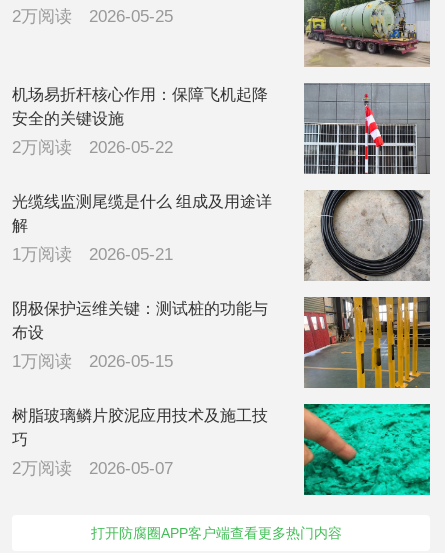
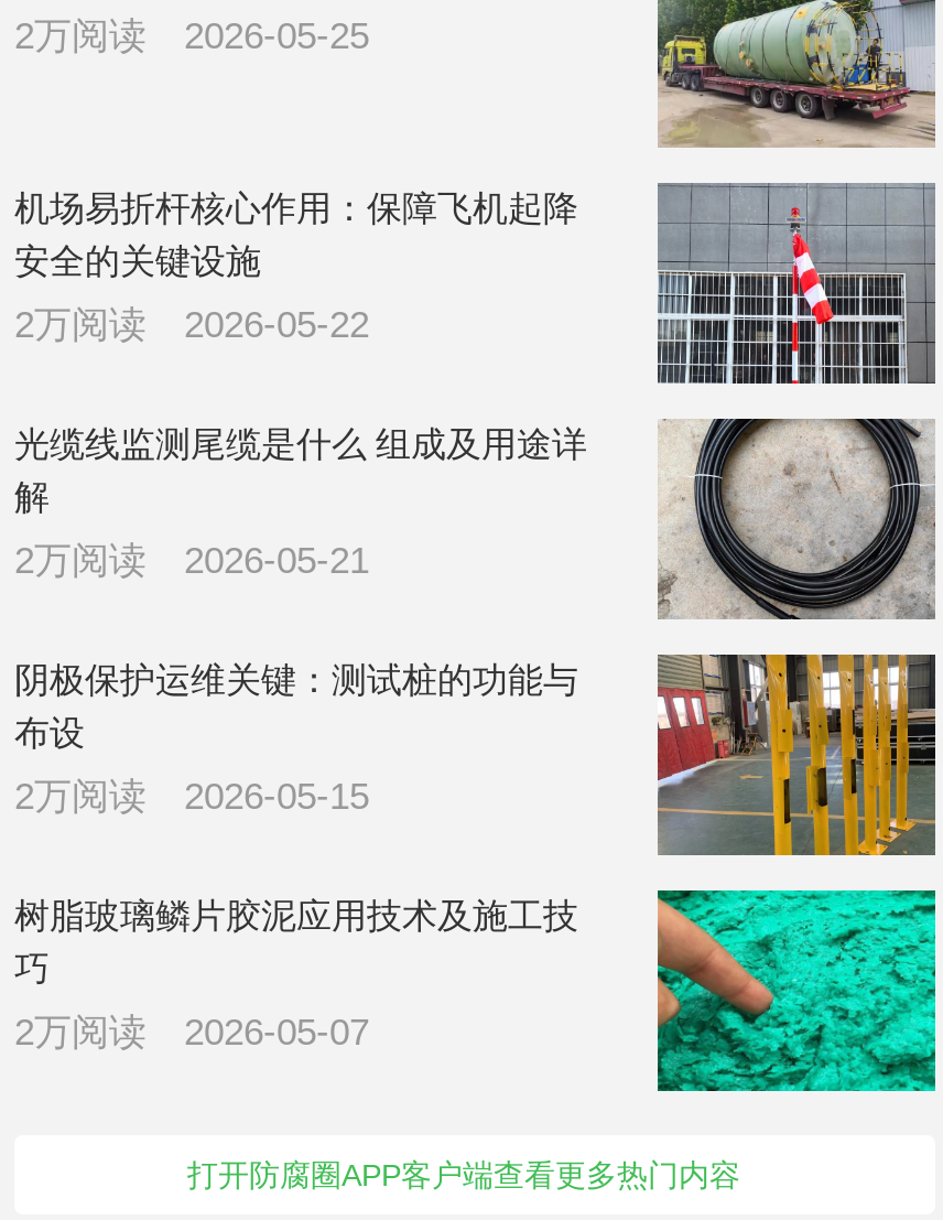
[12,245,173,264] 1万阅读 2026-05-21 -> [14,539,369,581] 2万阅读 2026-05-21
[12,352,173,371] 1万阅读 2026-05-15 -> [14,775,369,817] 2万阅读 2026-05-15

